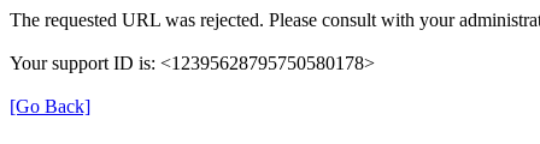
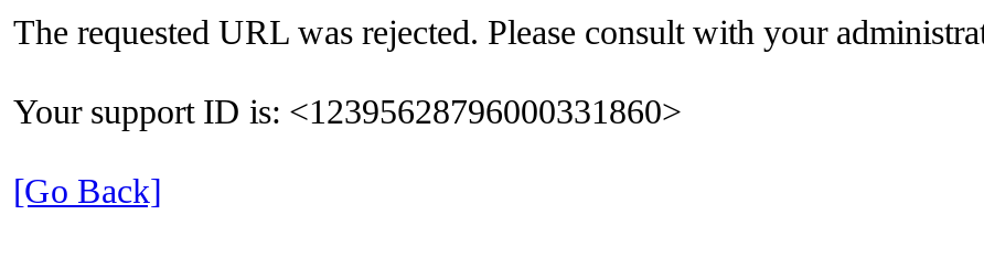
[10,53,375,73] Your support ID is: <12395628795750580178> -> [13,93,682,130] Your support ID is: <12395628796000331860>

